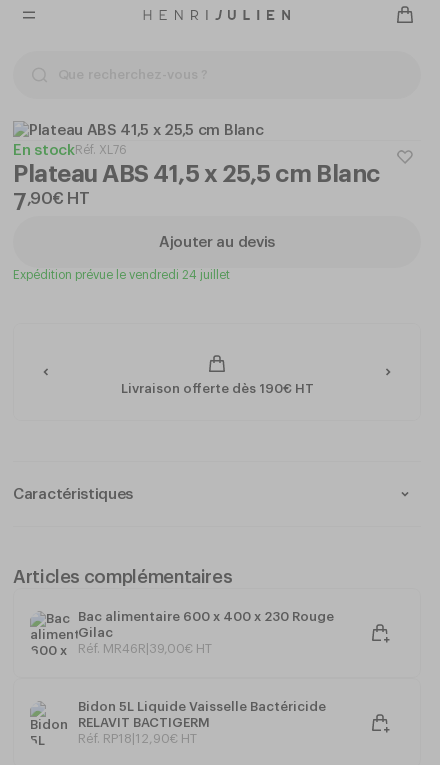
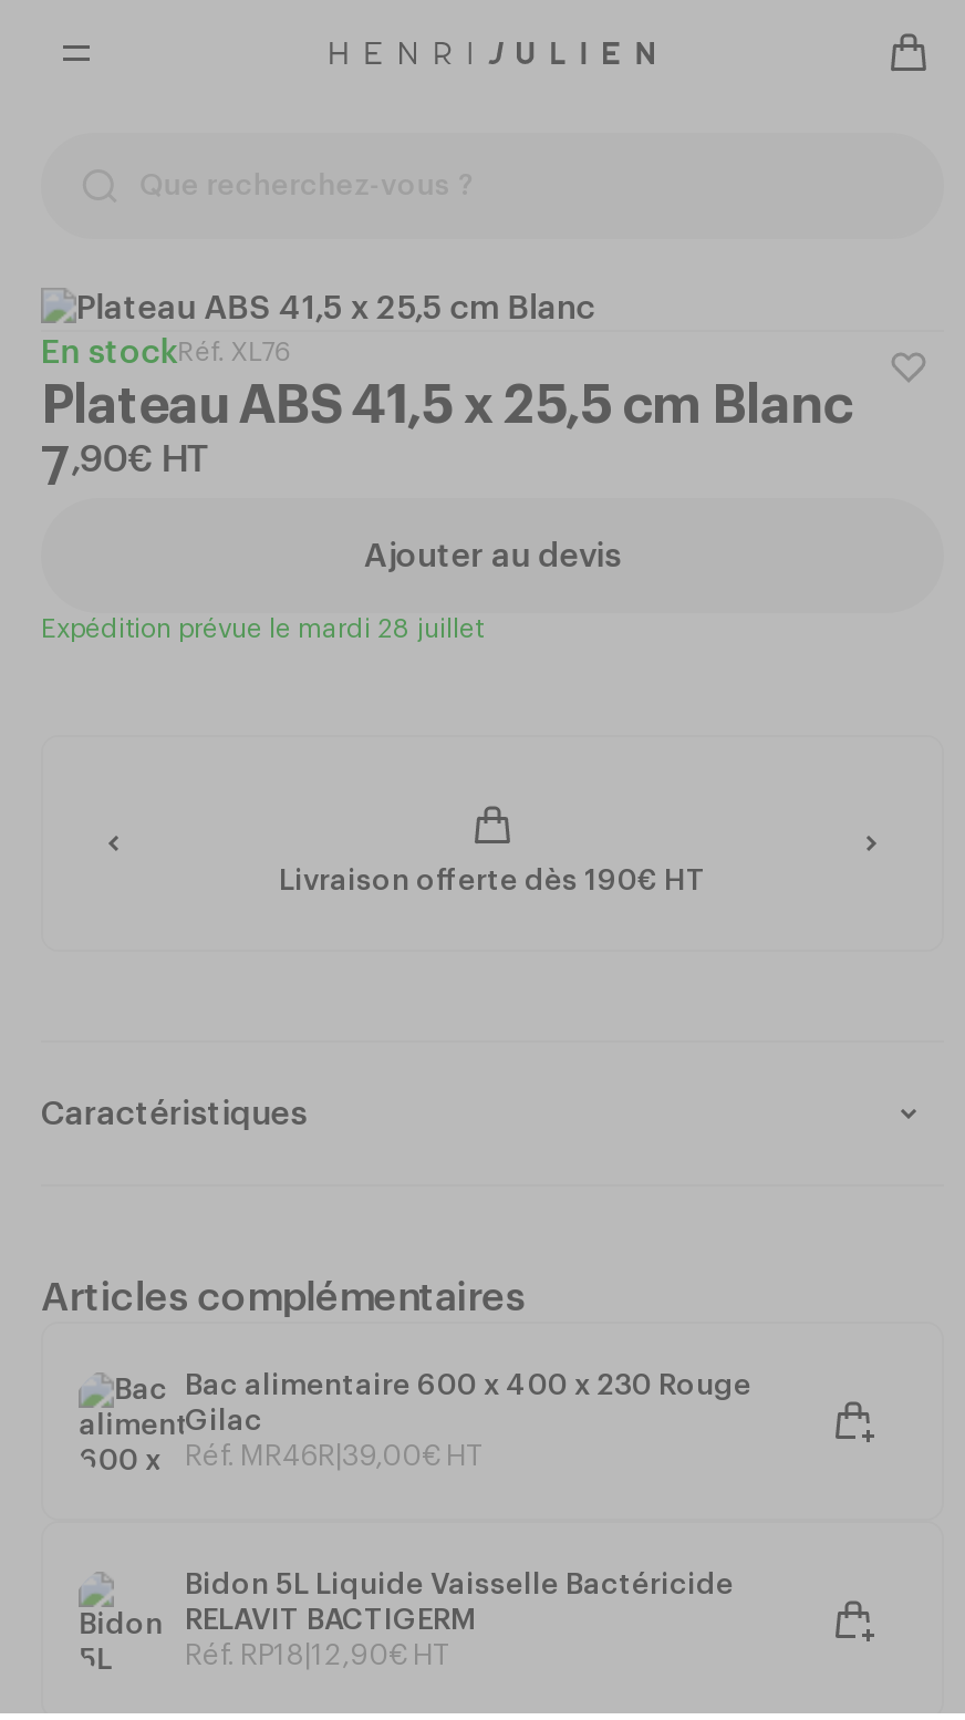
[13,269,230,281] Expédition prévue le vendredi 24 juillet -> [41,615,484,642] Expédition prévue le mardi 28 juillet

